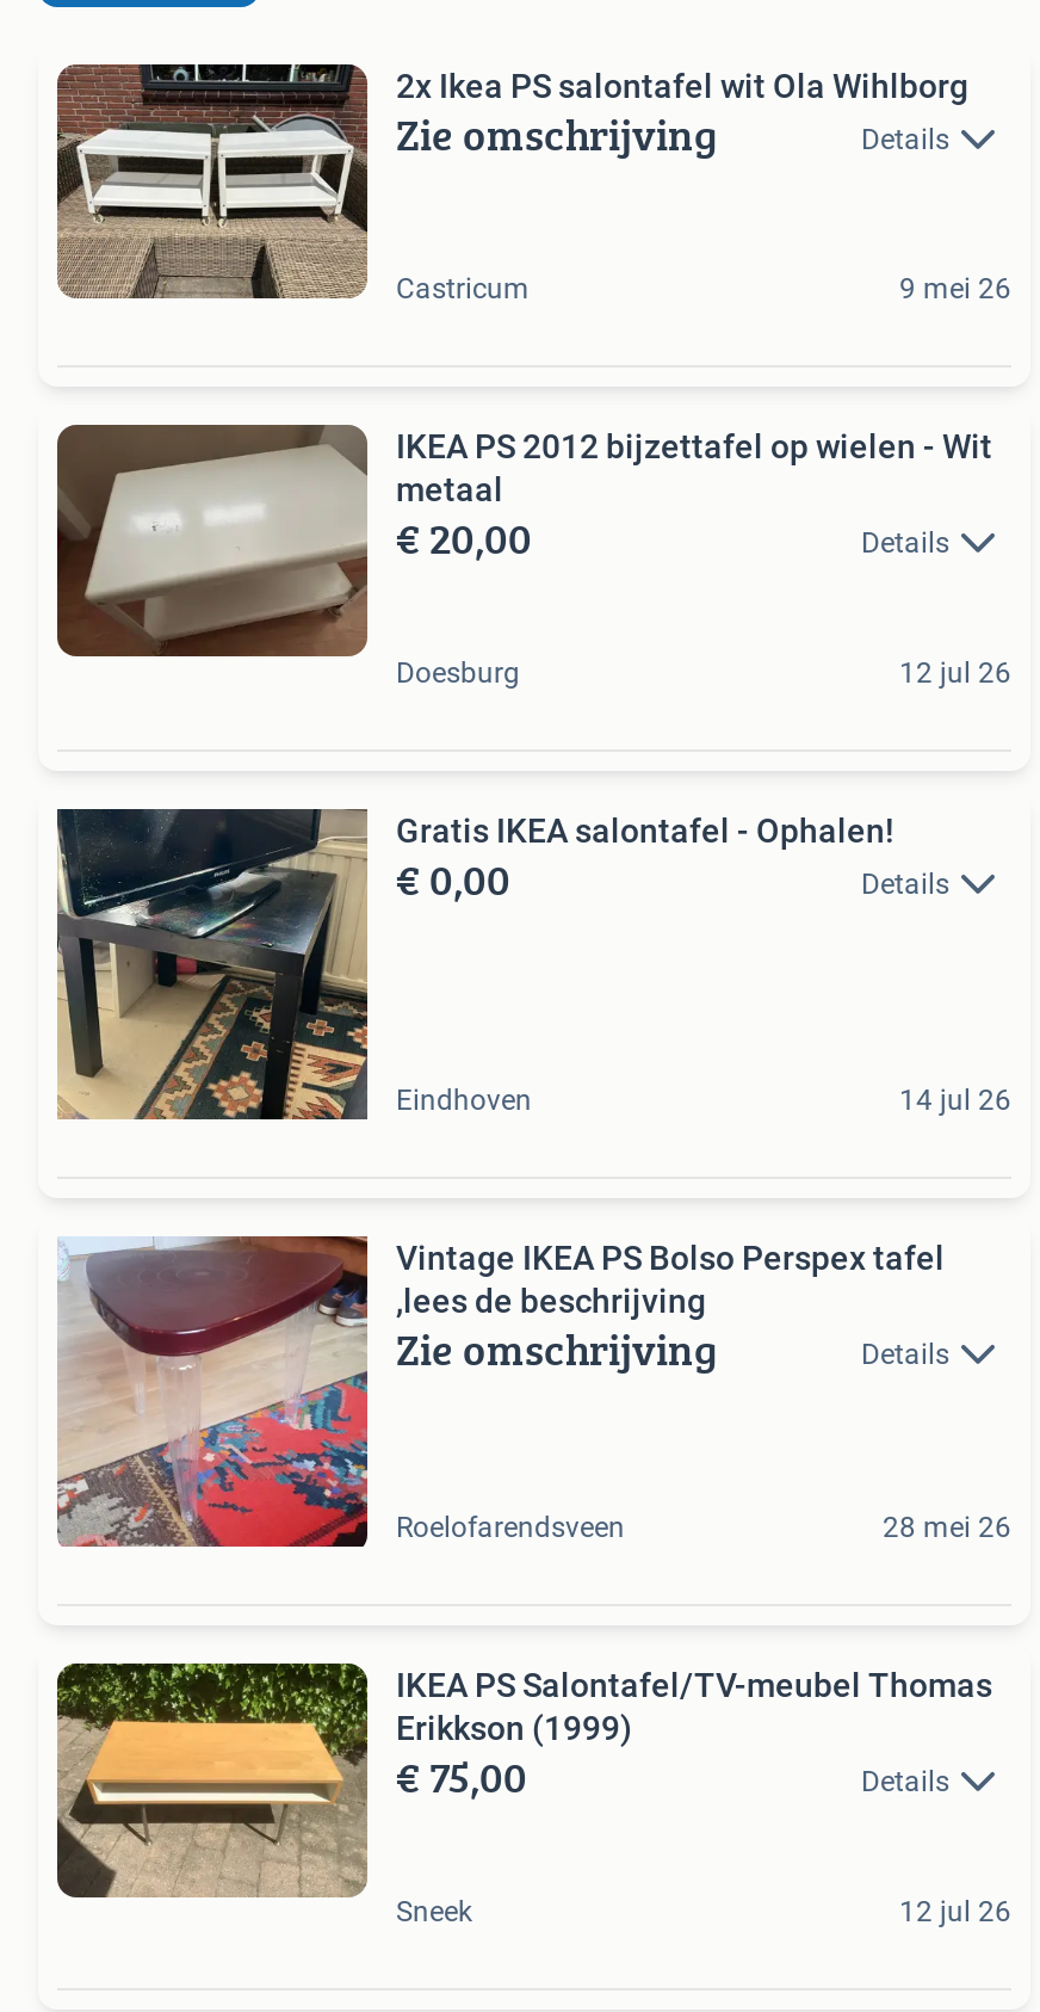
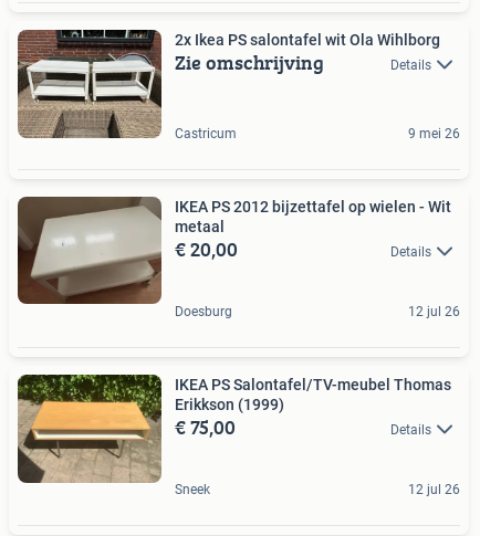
[55,807,949,1122] [image] | Gratis IKEA salontafel - Ophalen! | € 0,00 | Details -> none
[396,1084,1011,1117] Eindhoven | 14 jul 26 -> none
[55,1234,949,1549] [image] | Vintage IKEA PS Bolso Perspex tafel | ,lees de beschrijving | Zie omschrijving | Details -> none
[396,1511,1011,1544] Roelofarendsveen | 28 mei 26 -> none

